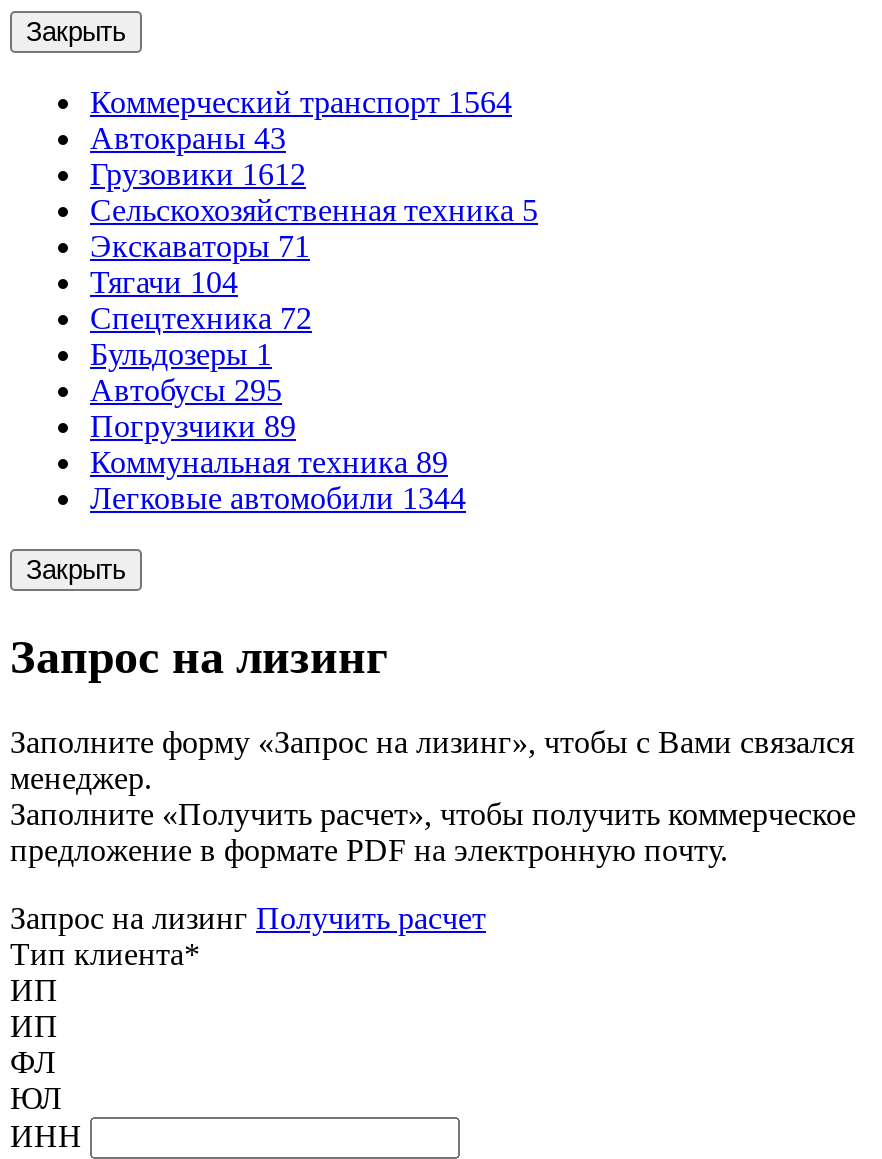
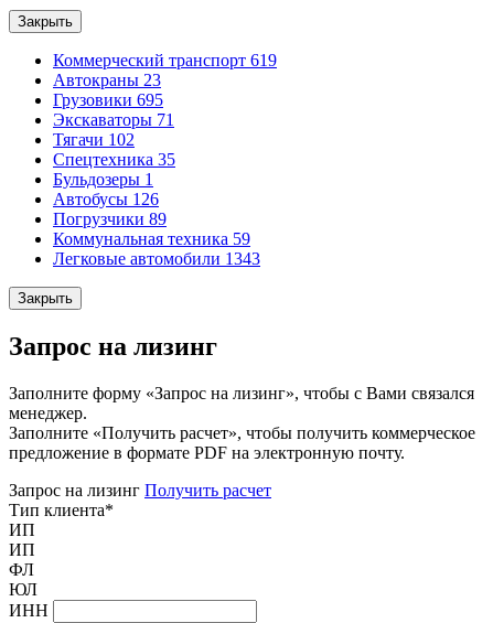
[90,85,538,227] Коммерческий транспорт 1564 | Автокраны 43 | Грузовики 1612 | Сельскохозяйственная техника 5 -> [53,51,277,109] Коммерческий транспорт 619 | Автокраны 23 | Грузовики 695
[90,265,238,299] Тягачи 104 -> [53,130,135,149] Тягачи 102
[90,301,312,335] Спецтехника 72 -> [53,150,175,169] Спецтехника 35
[90,373,282,407] Автобусы 295 -> [53,190,159,208] Автобусы 126
[90,445,448,479] Коммунальная техника 89 -> [53,229,250,248] Коммунальная техника 59
[90,481,466,515] Легковые автомобили 1344 -> [53,249,260,268] Легковые автомобили 1343

